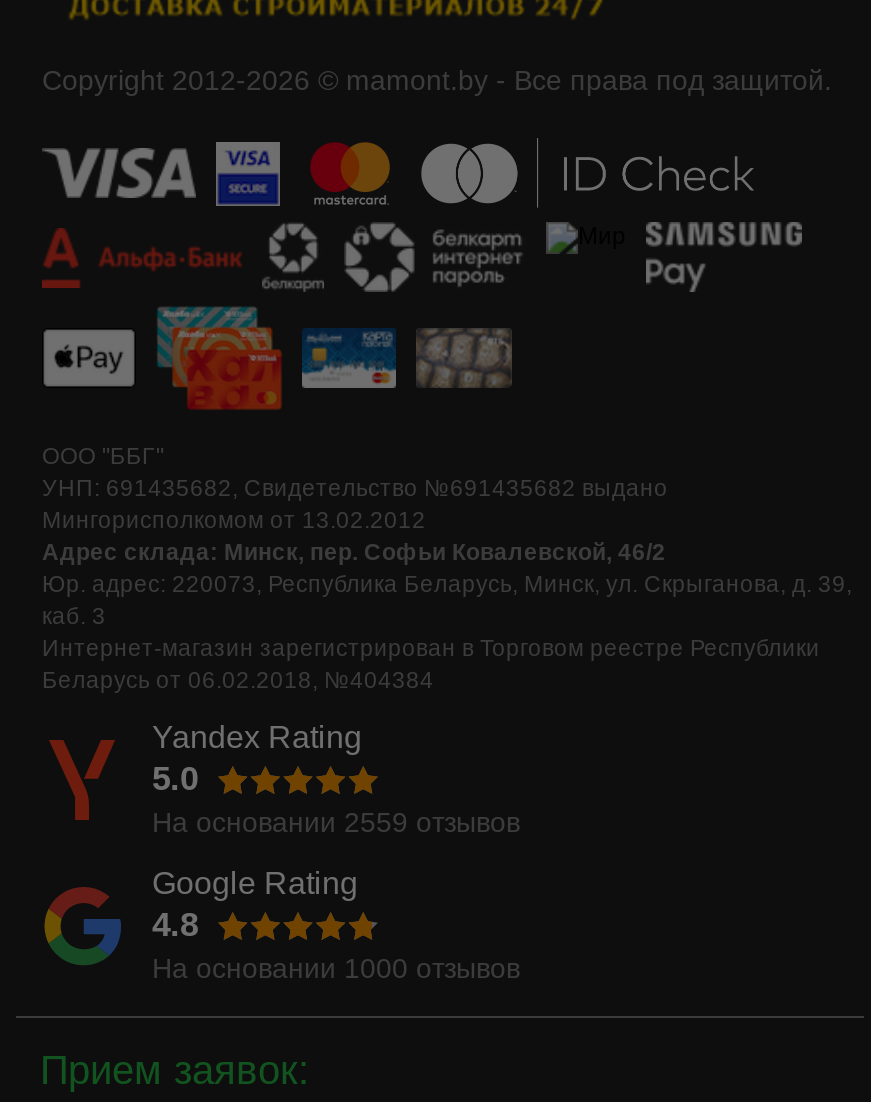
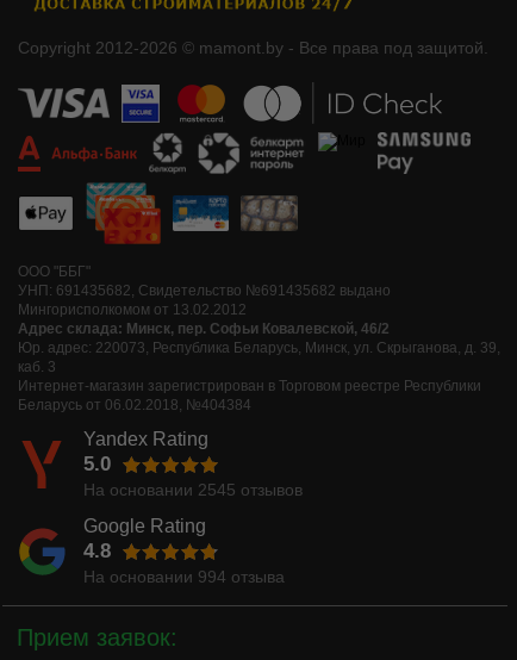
[152,806,520,838] На основании 2559 отзывов -> [83,480,303,499] На основании 2545 отзывов
[152,952,520,984] На основании 1000 отзывов -> [83,567,285,586] На основании 994 отзыва

